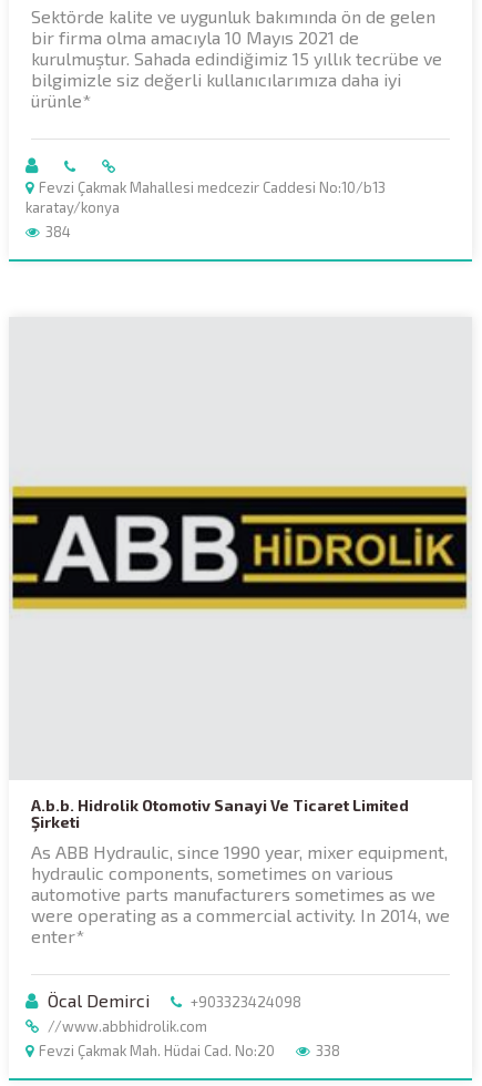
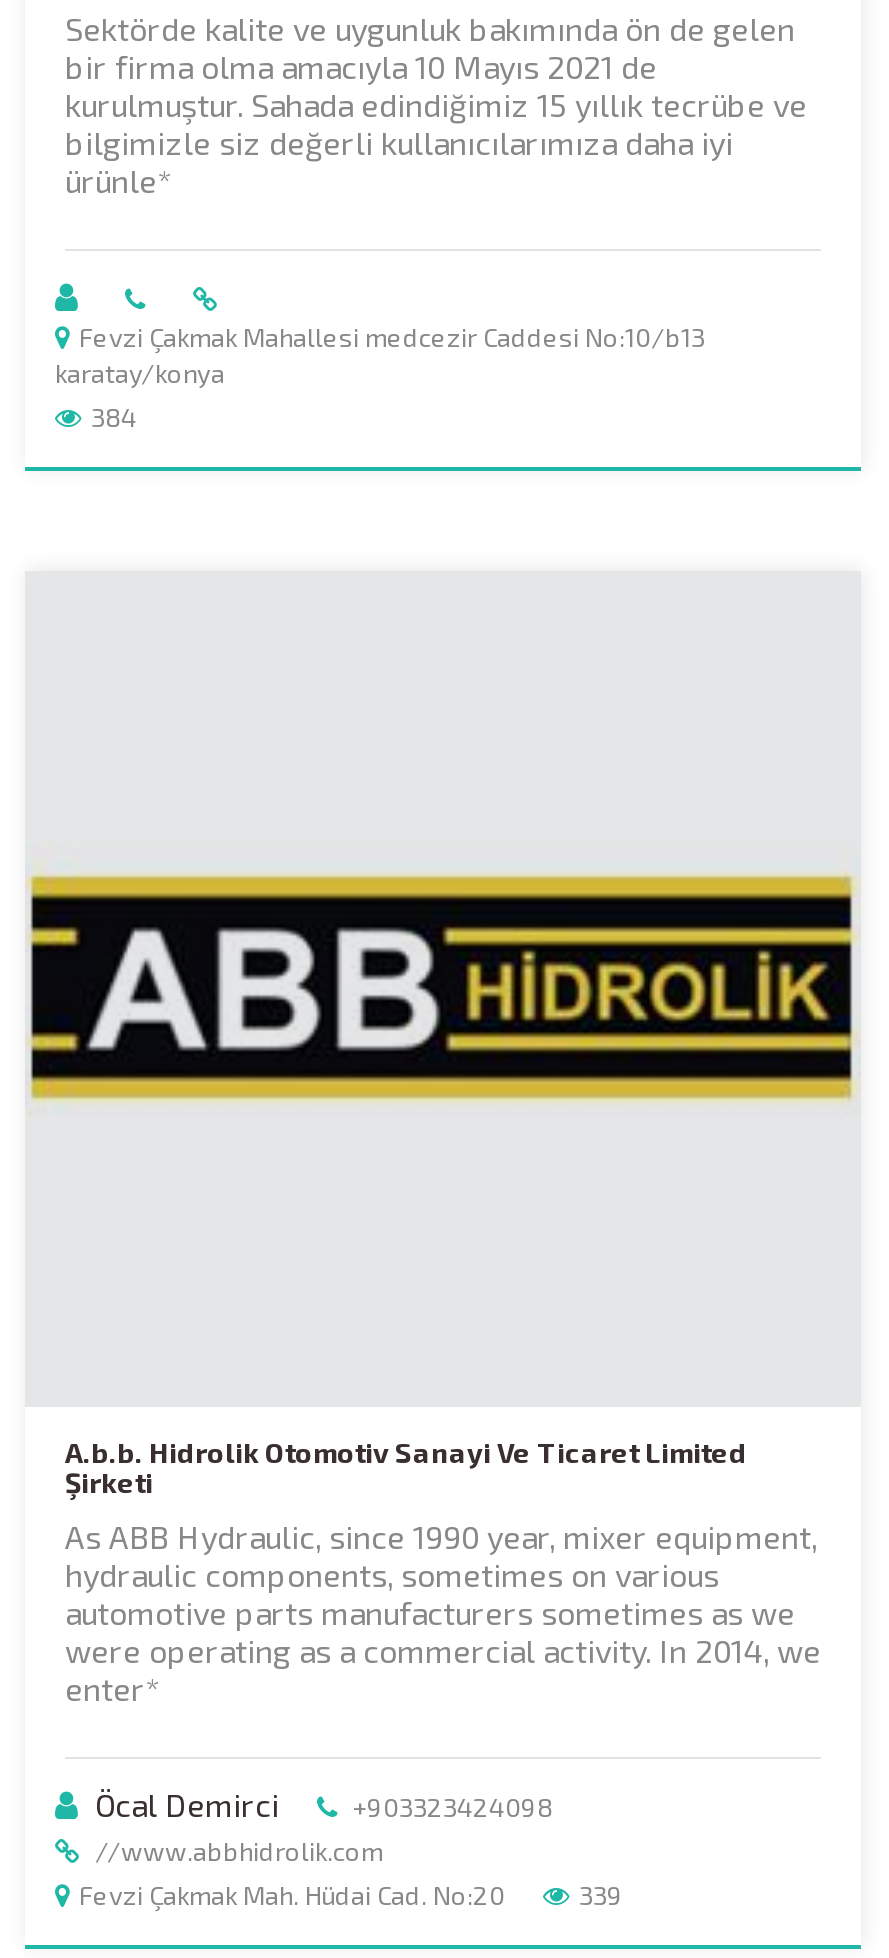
[316,1042,340,1059] 338 -> [579,1879,623,1911] 339

